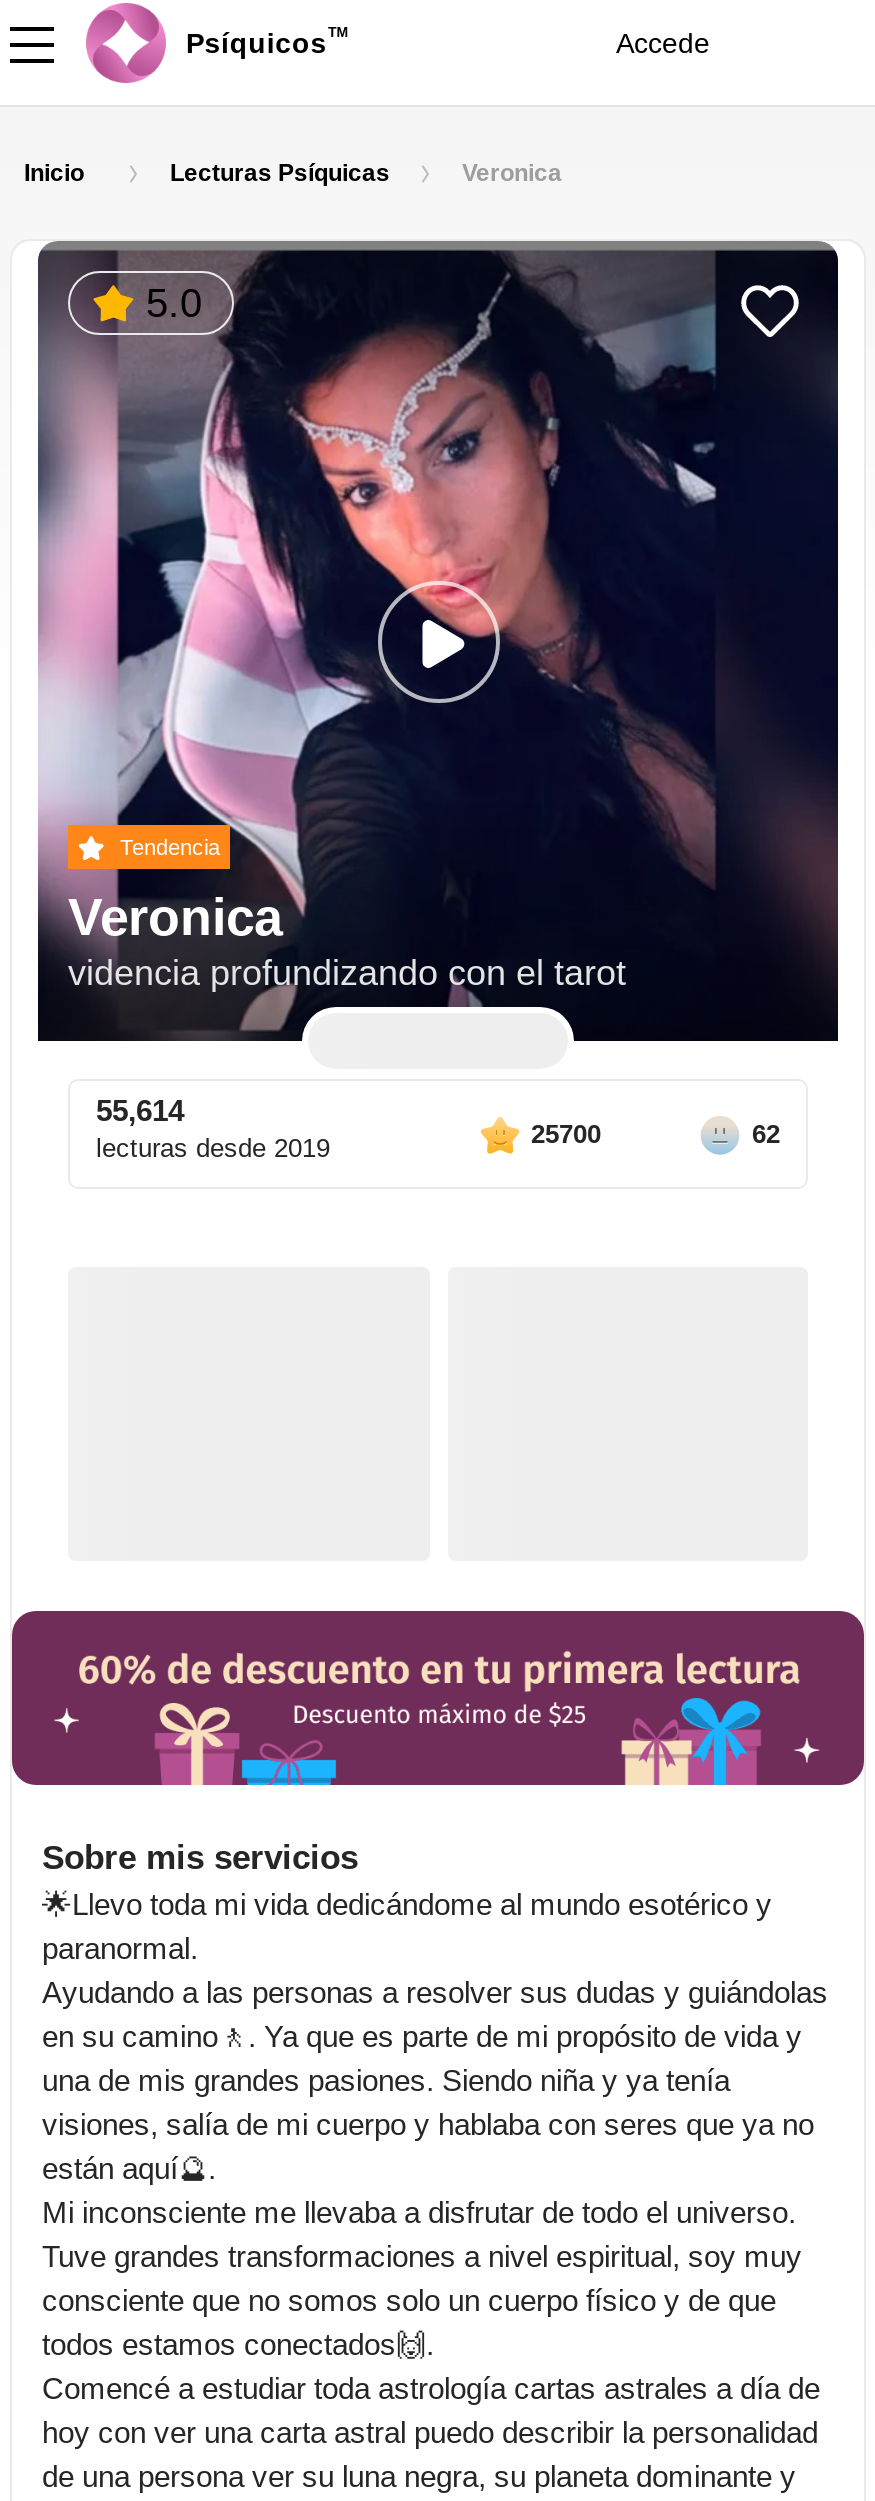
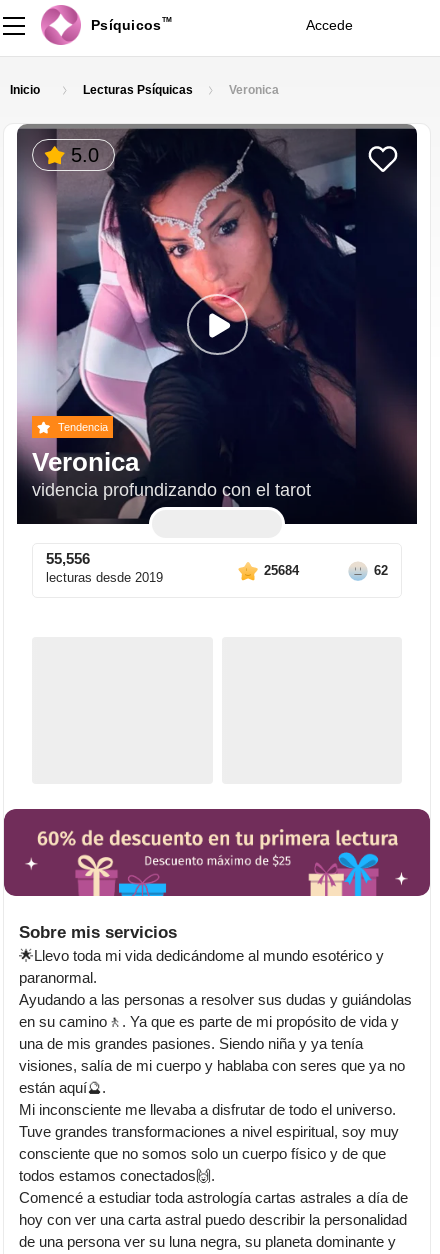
[96,1093,184,1127] 55,614 -> [46,550,90,567] 55,556
[531,1119,601,1149] 25700 -> [263,563,298,578] 25684

